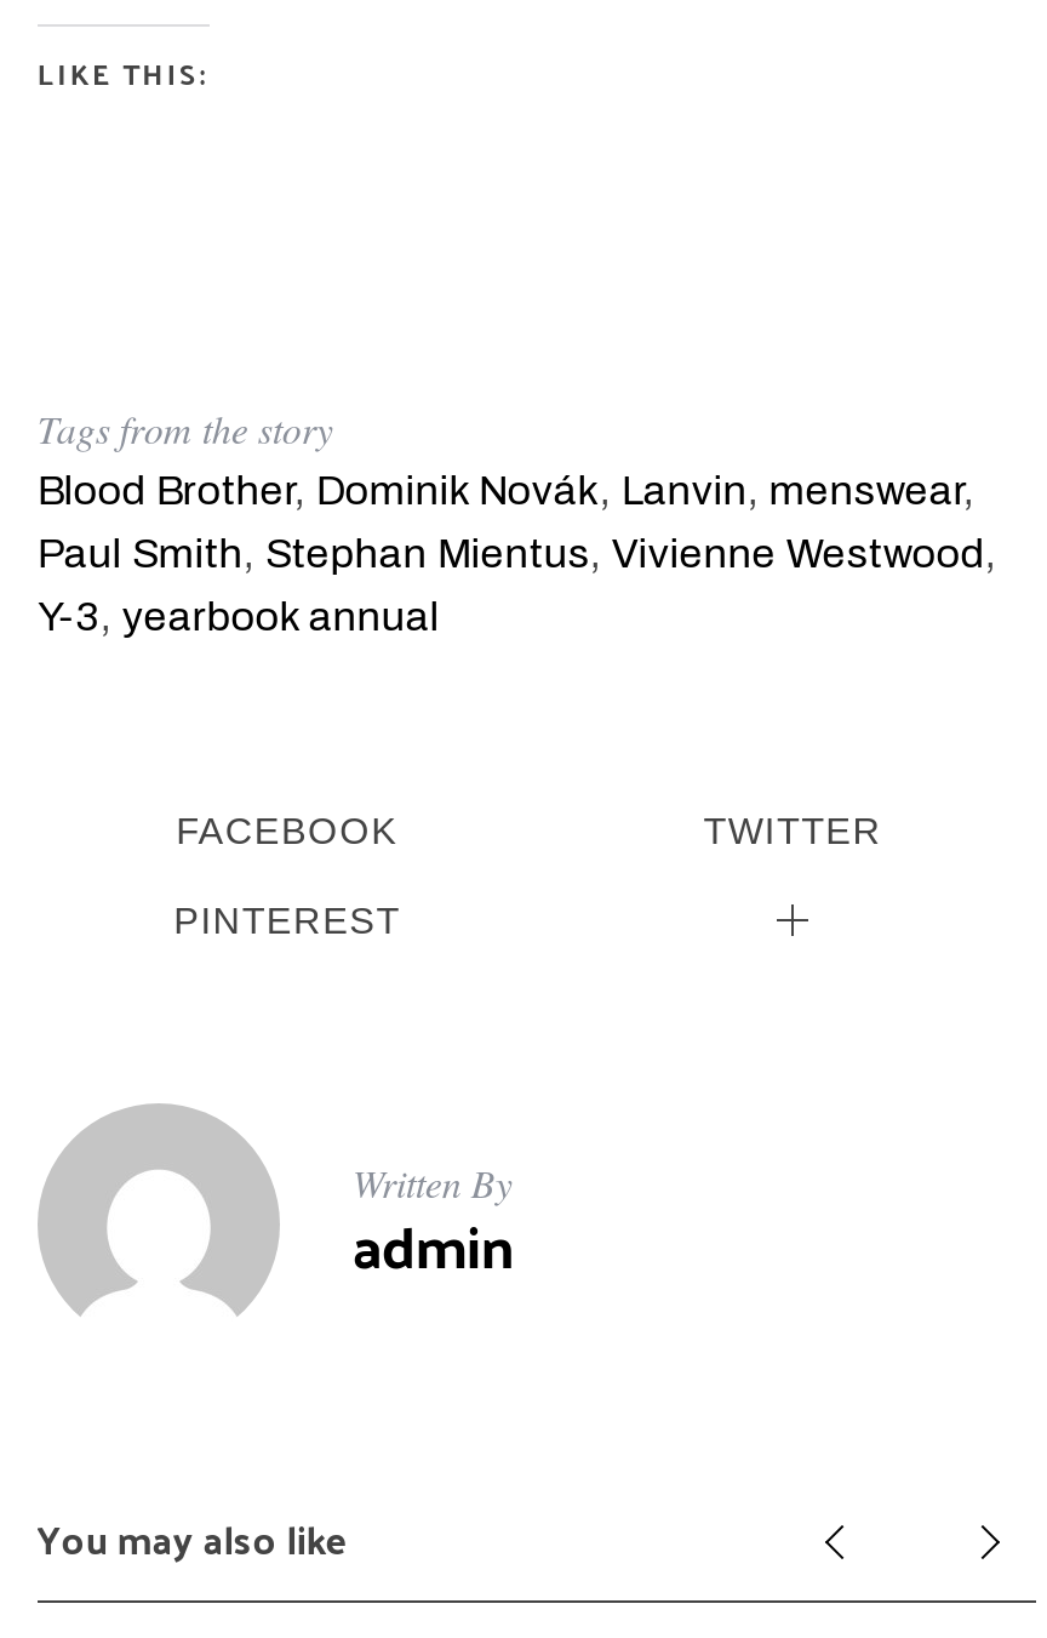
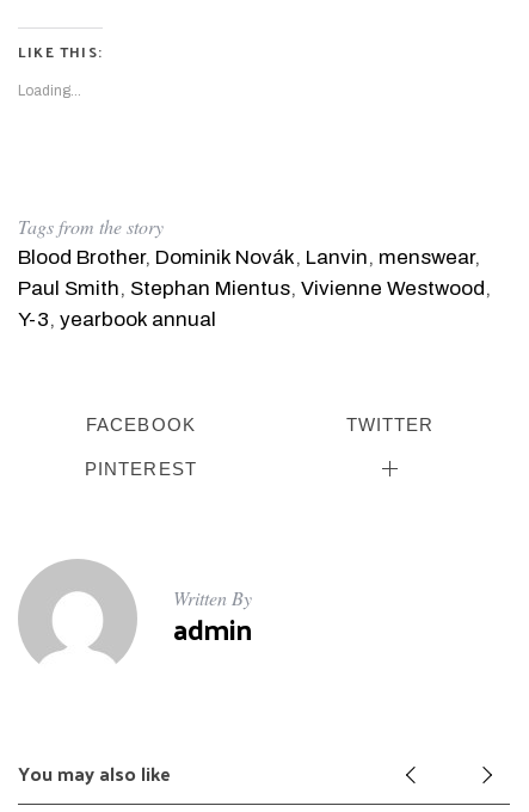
none -> [18,82,81,99] Loading...

